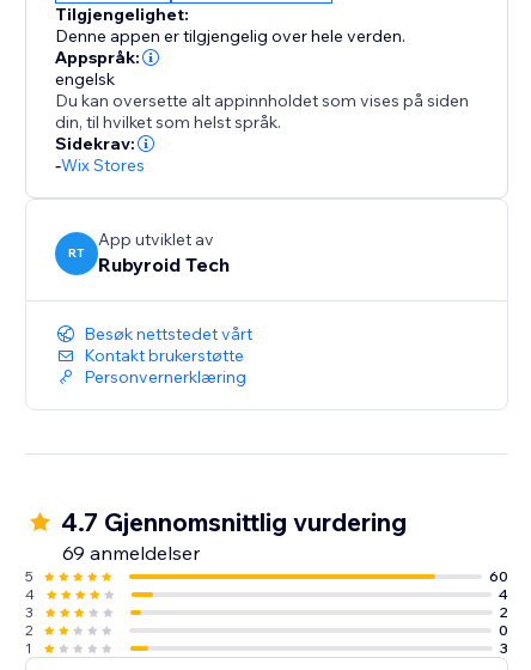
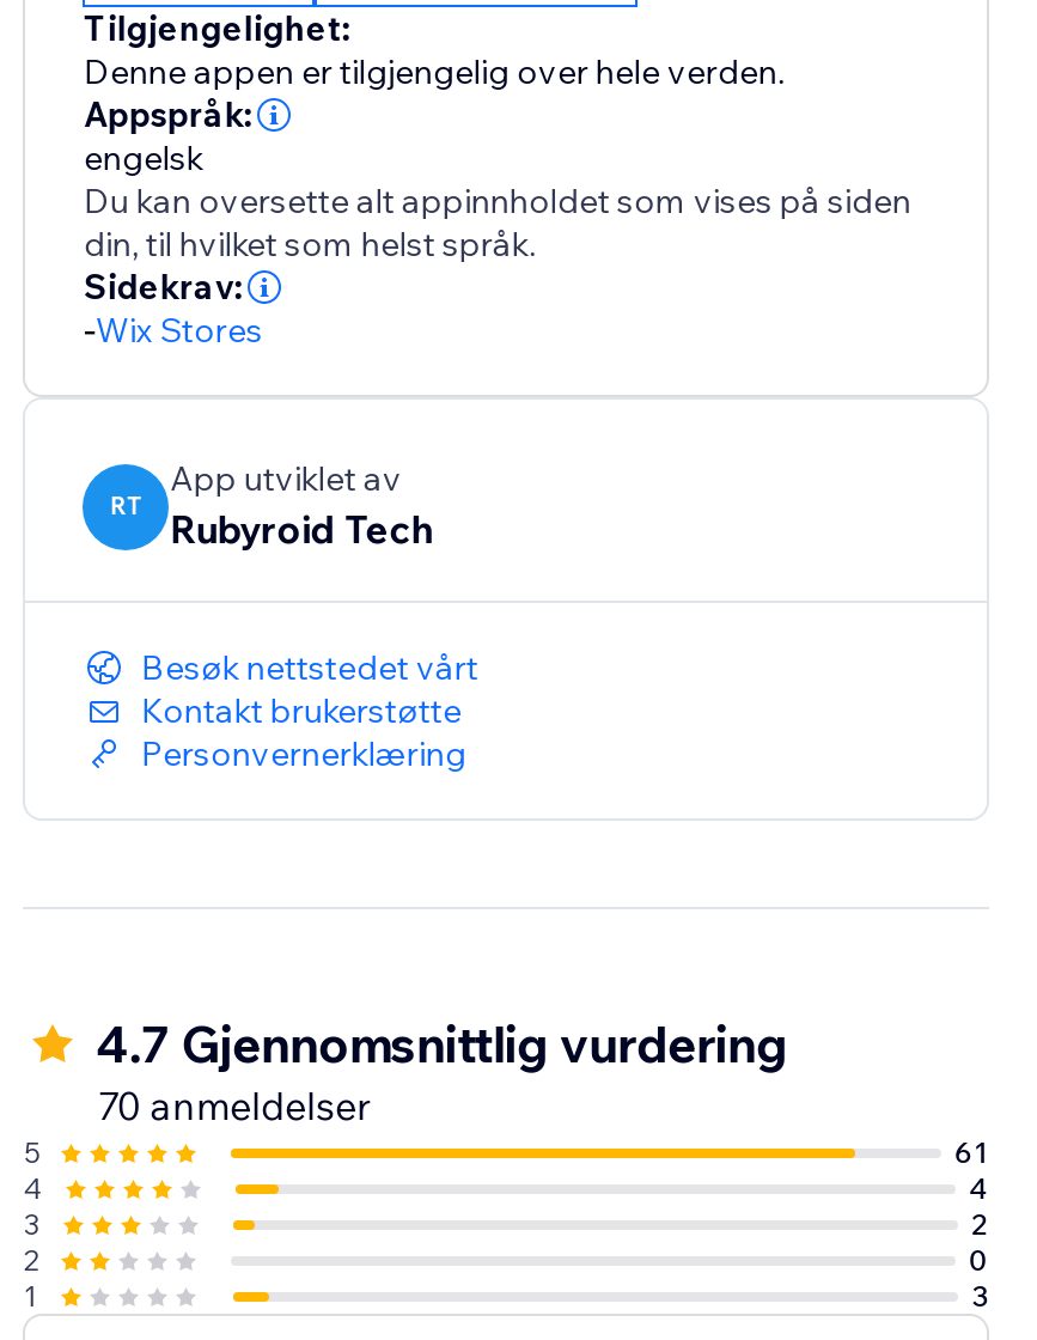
[63,541,200,565] 69 anmeldelser -> [98,1082,371,1130] 70 anmeldelser
[489,567,508,585] 60 -> [955,1134,988,1170] 61

